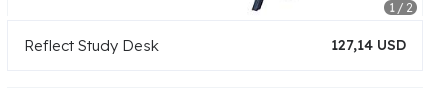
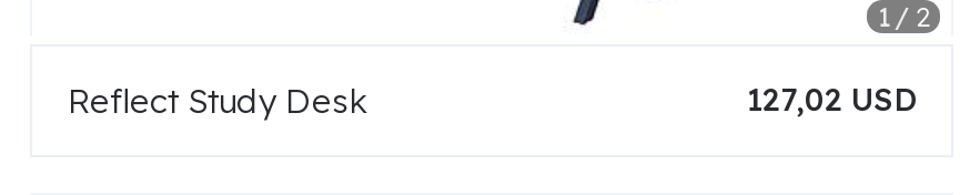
[331,36,406,54] 127,14 USD -> [747,80,916,120] 127,02 USD

